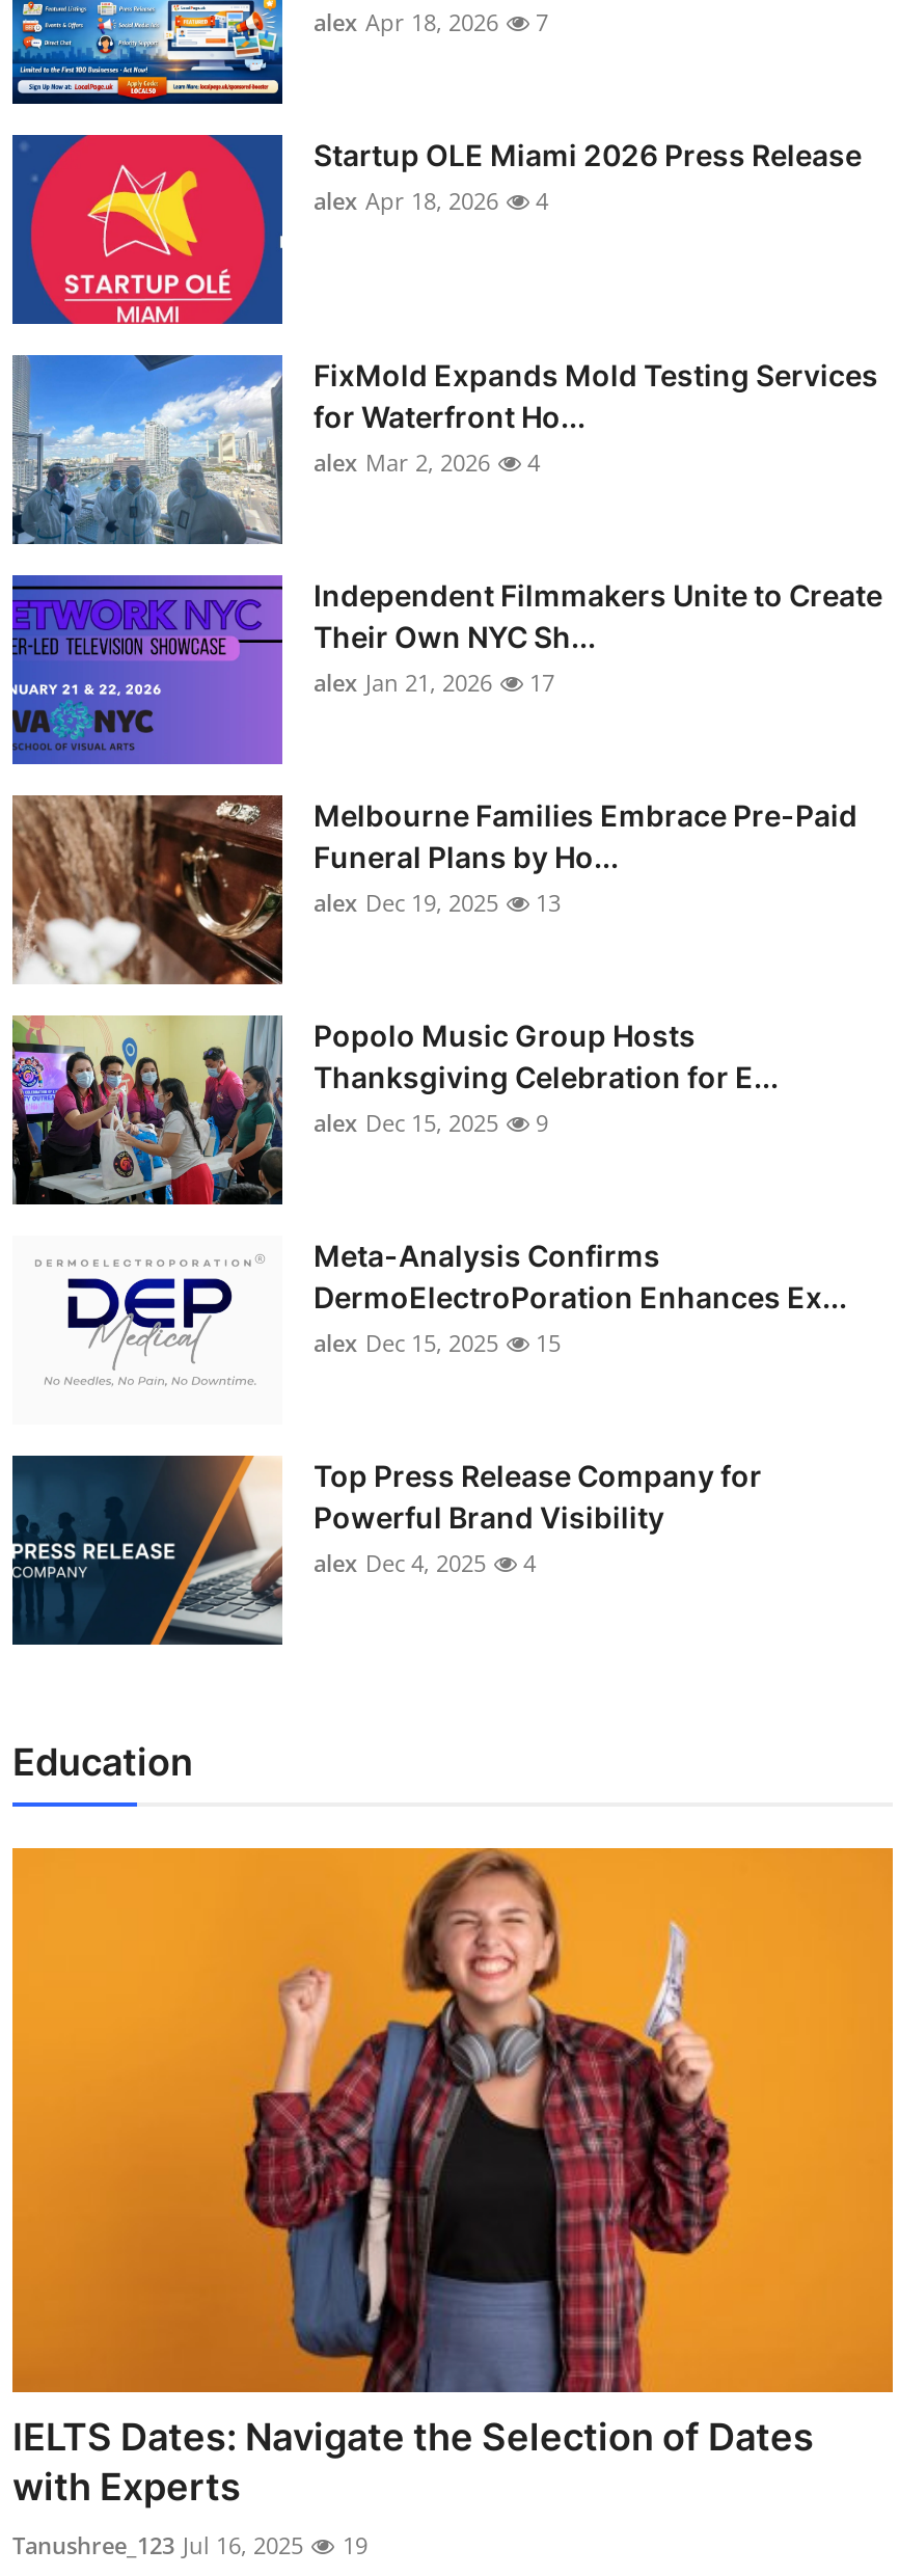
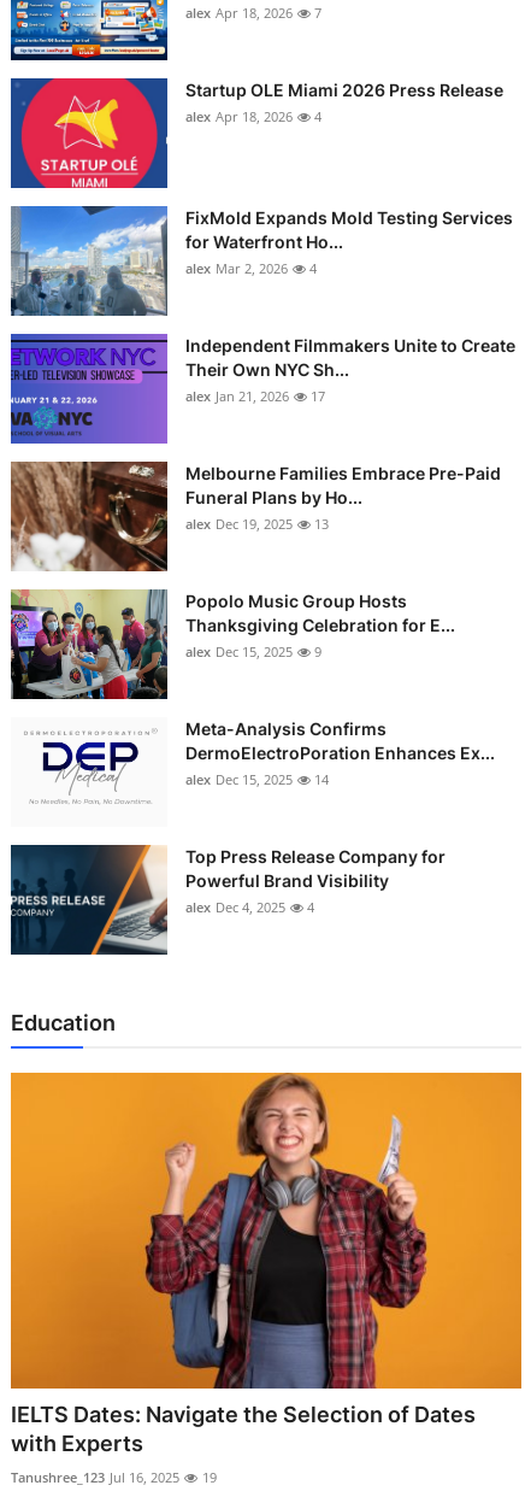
[314,1327,561,1358] alex Dec 15, 2025 15 -> [185,770,329,788] alex Dec 15, 2025 14

